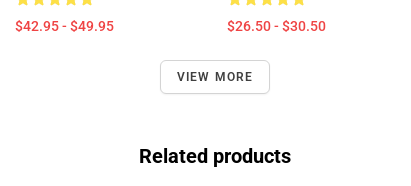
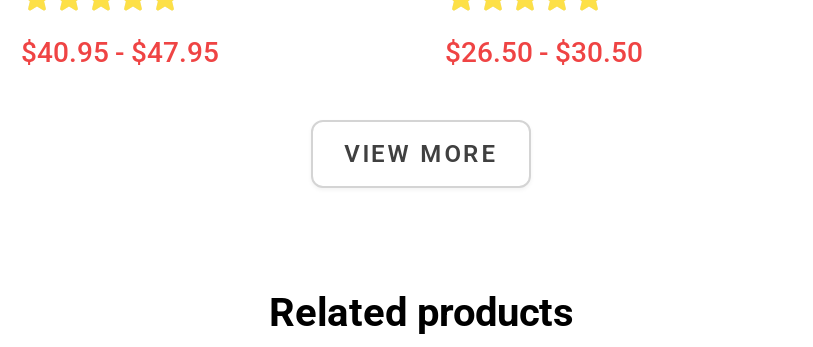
[15,18,114,34] $42.95 - $49.95 -> [21,36,219,68] $40.95 - $47.95

